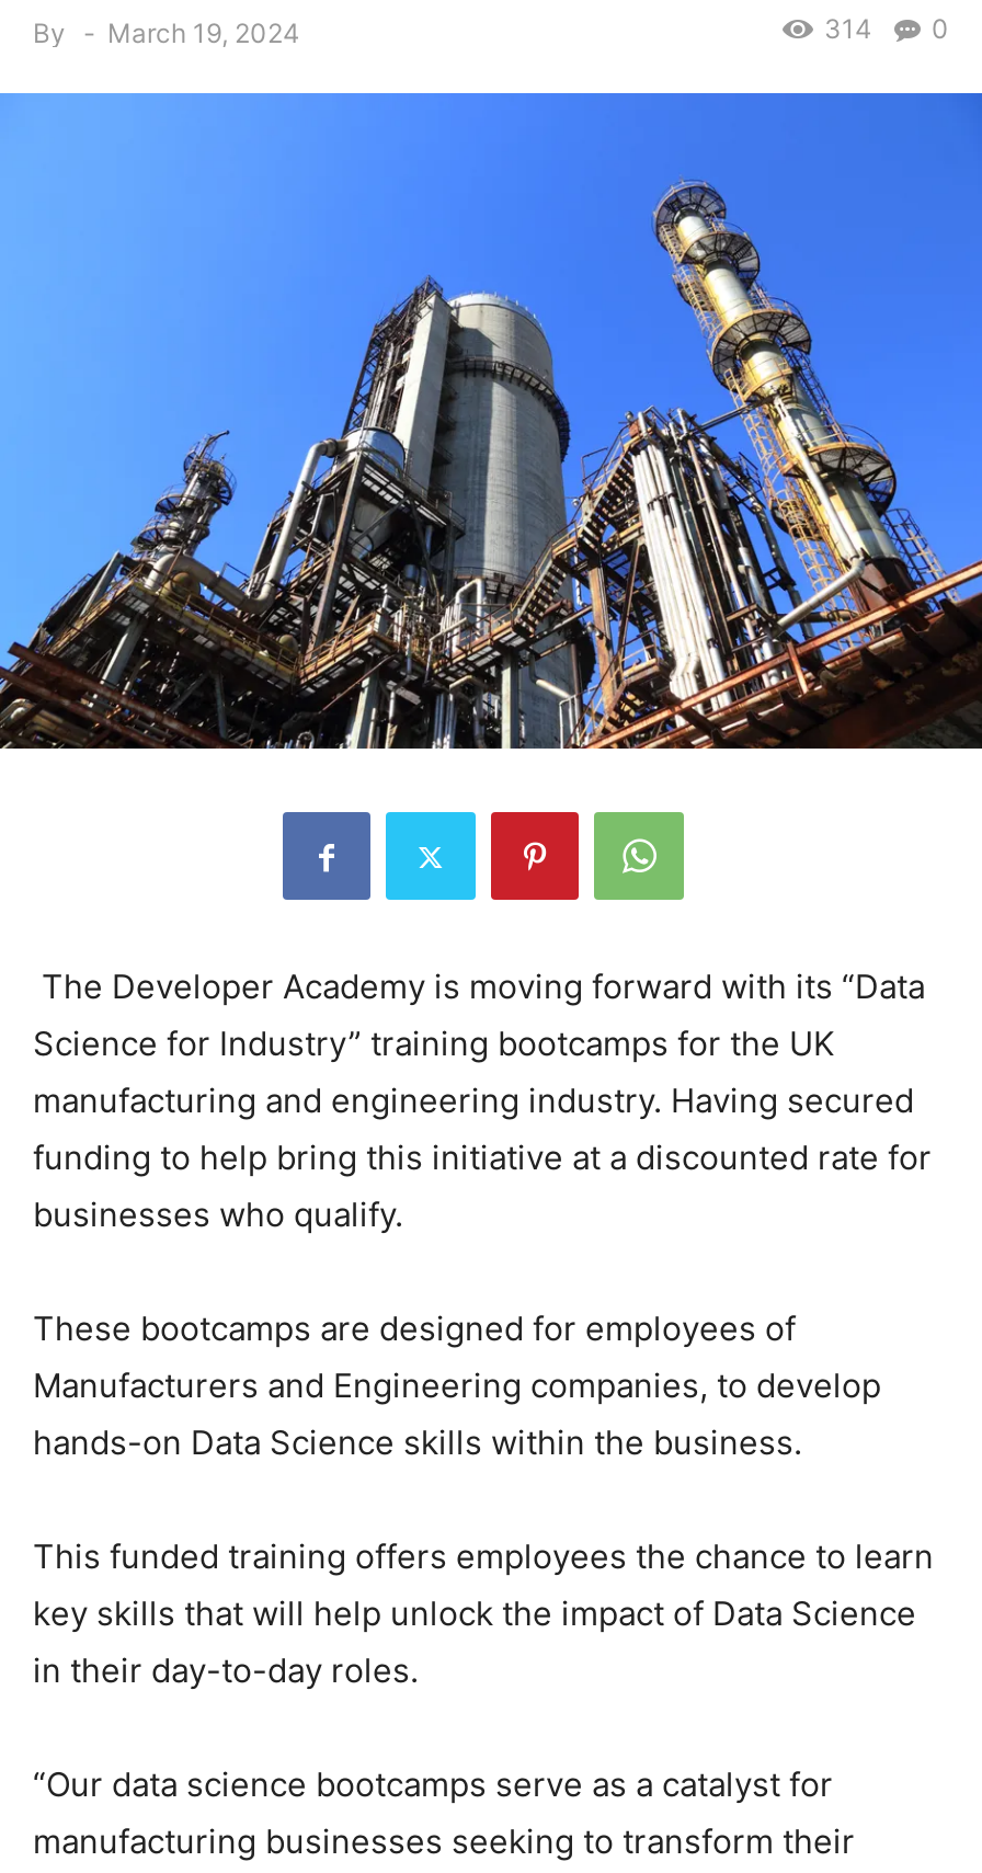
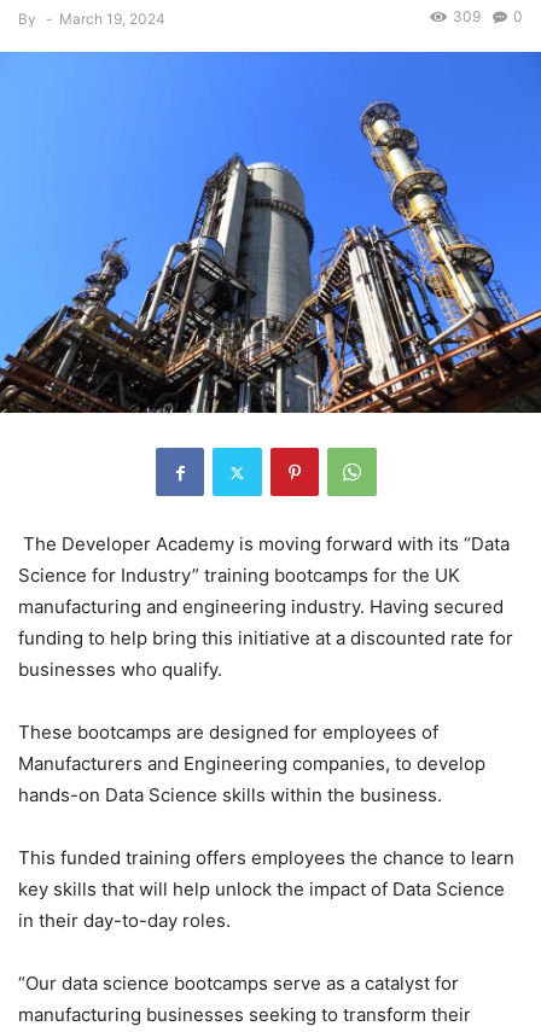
[824,12,949,45] 314 0 -> [453,7,523,25] 309 0

